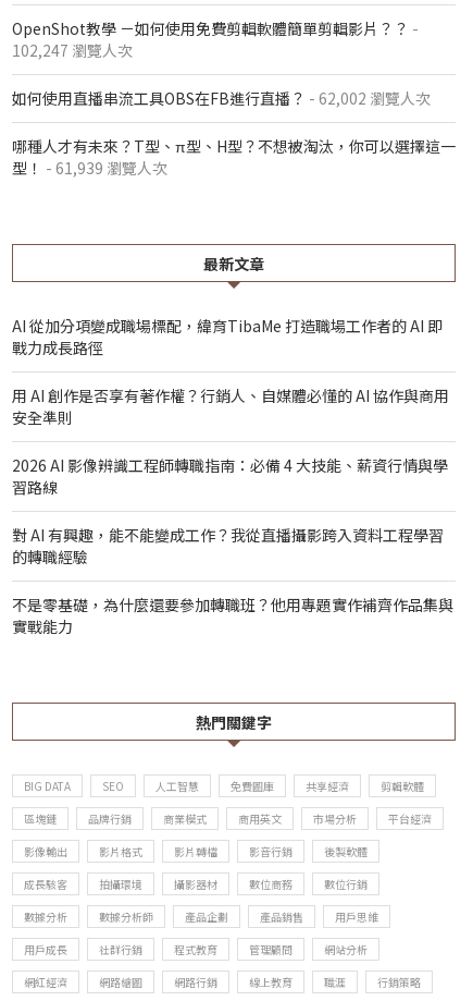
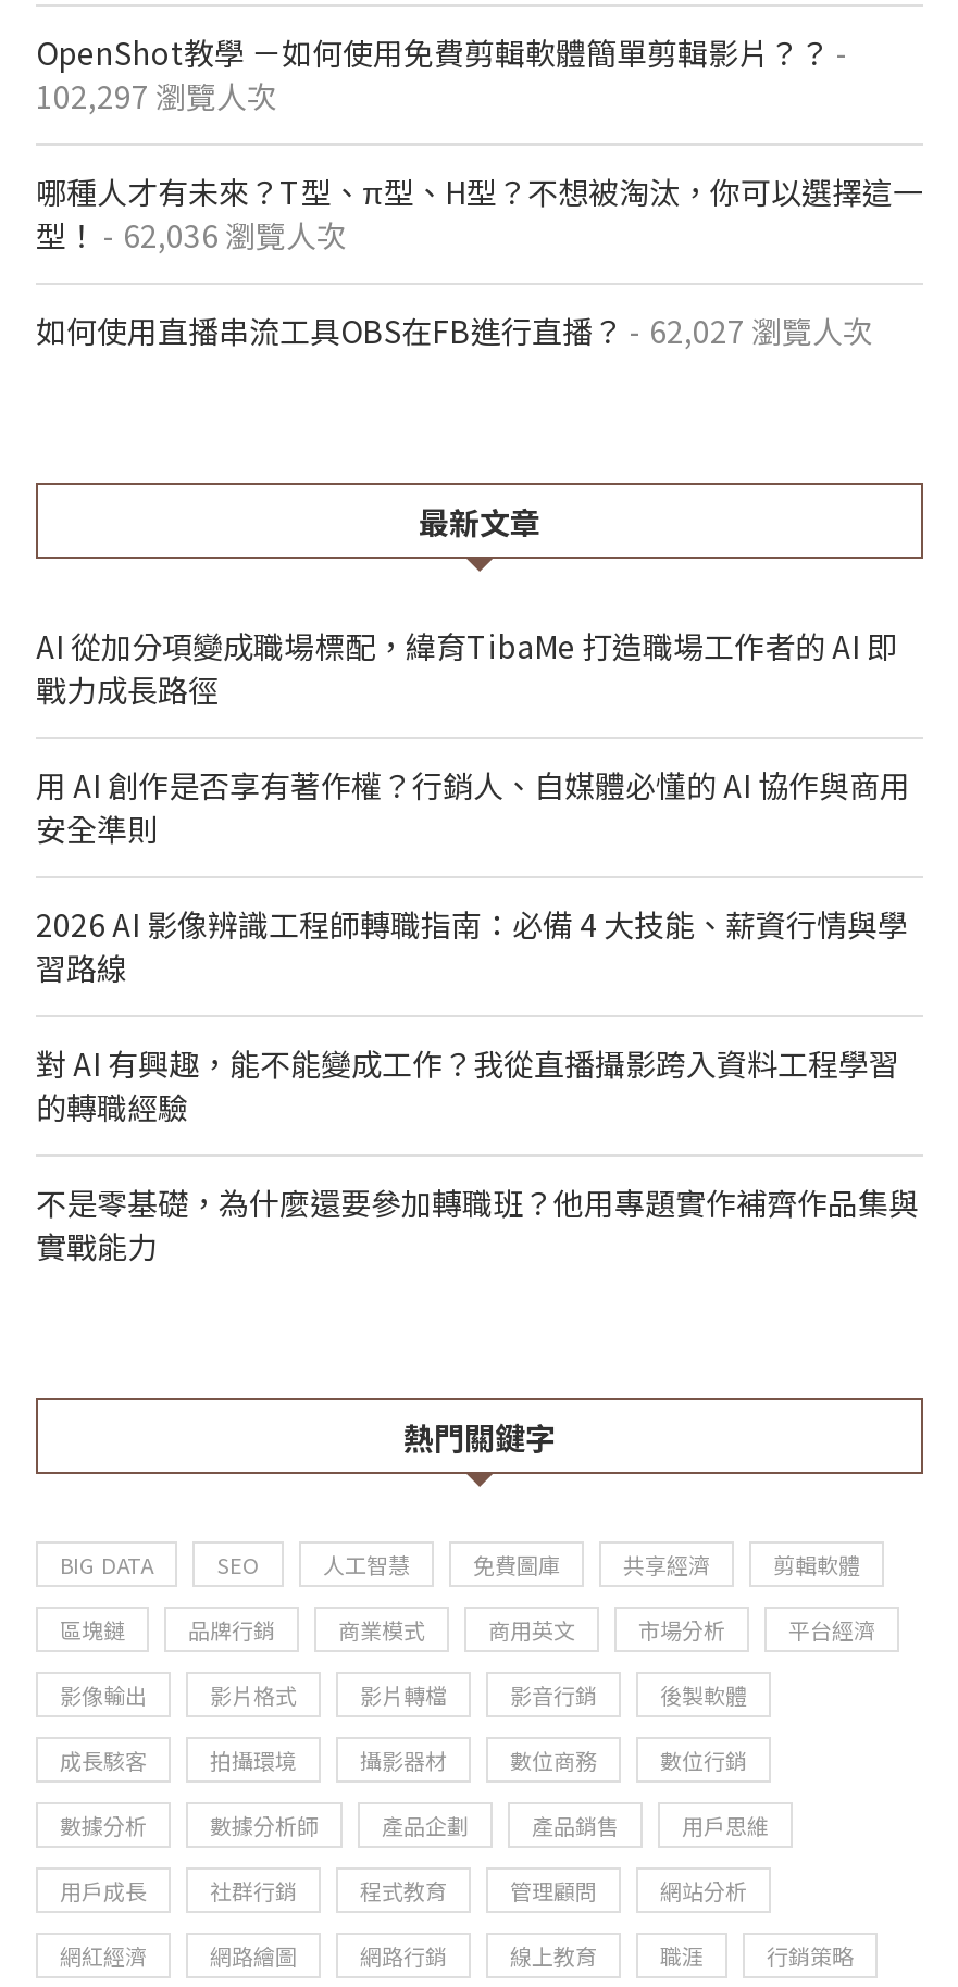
[12,39,431,109] 102,247 瀏覽人次 | 如何使用直播串流工具OBS在FB進行直播？- 62,002 瀏覽人次 -> [36,74,277,118] 102,297 瀏覽人次
moved [12,135,456,157] -> [36,170,923,213]: 哪種人才有未來？T型、π型、H型？不想被淘汰，你可以選擇這一
[12,157,167,179] 型！- 61,939 瀏覽人次 -> [36,213,873,353] 型！- 62,036 瀏覽人次 | 如何使用直播串流工具OBS在FB進行直播？- 62,027 瀏覽人次

